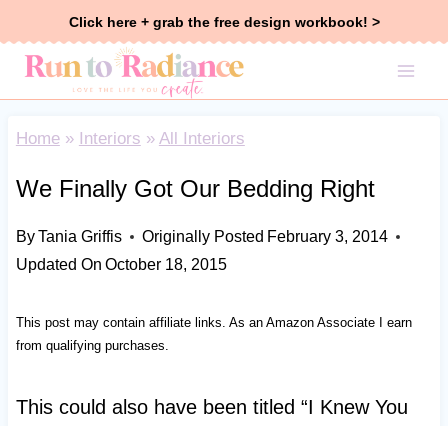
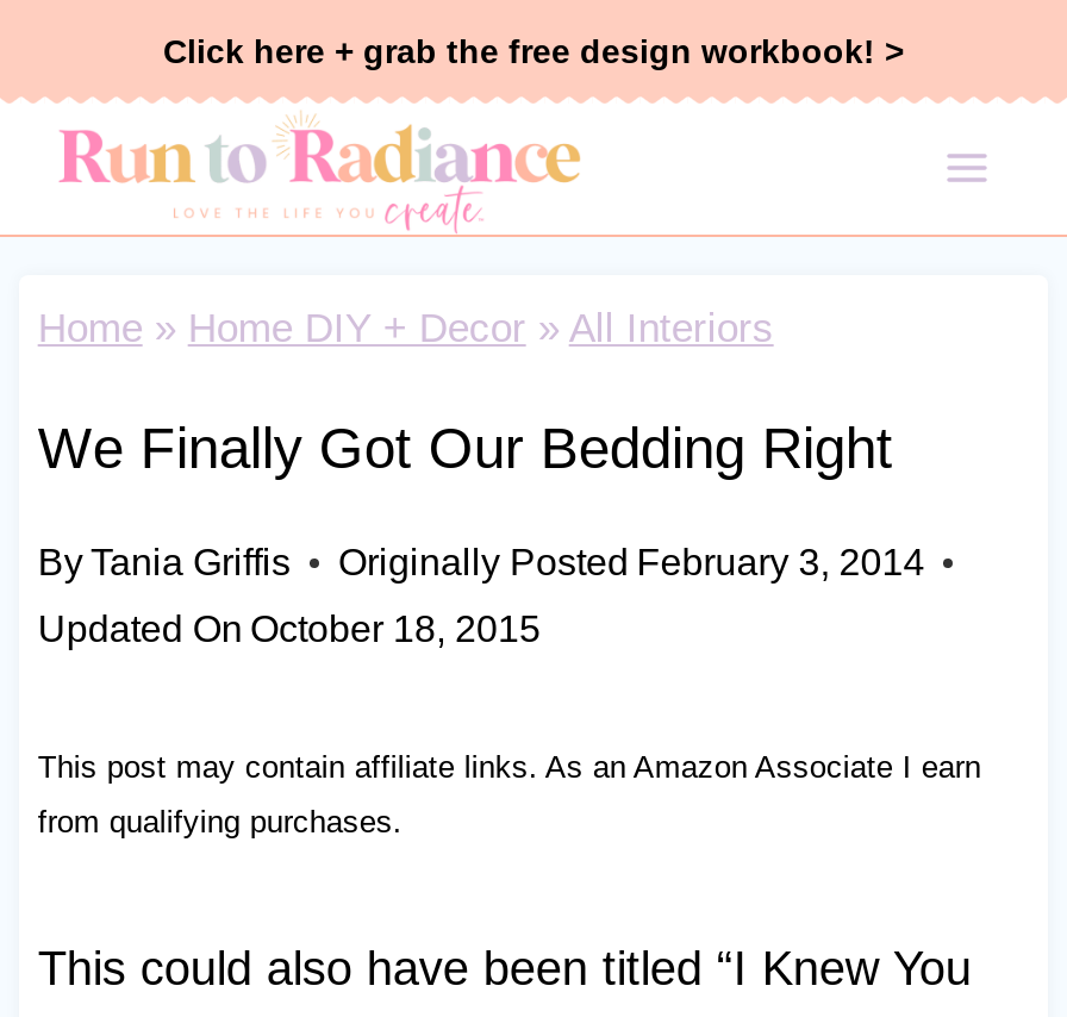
[16,129,245,148] Home» Interiors» All Interiors -> [38,305,774,350] Home» Home DIY + Decor» All Interiors

